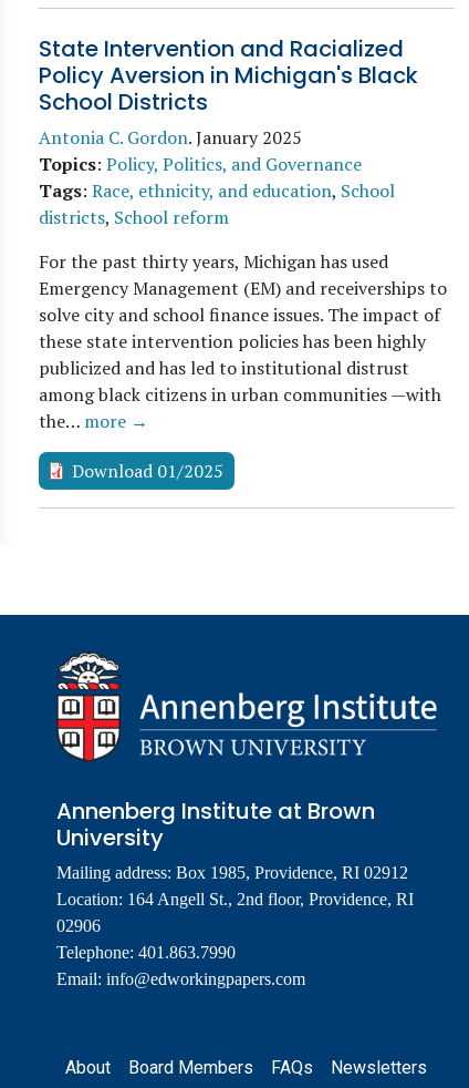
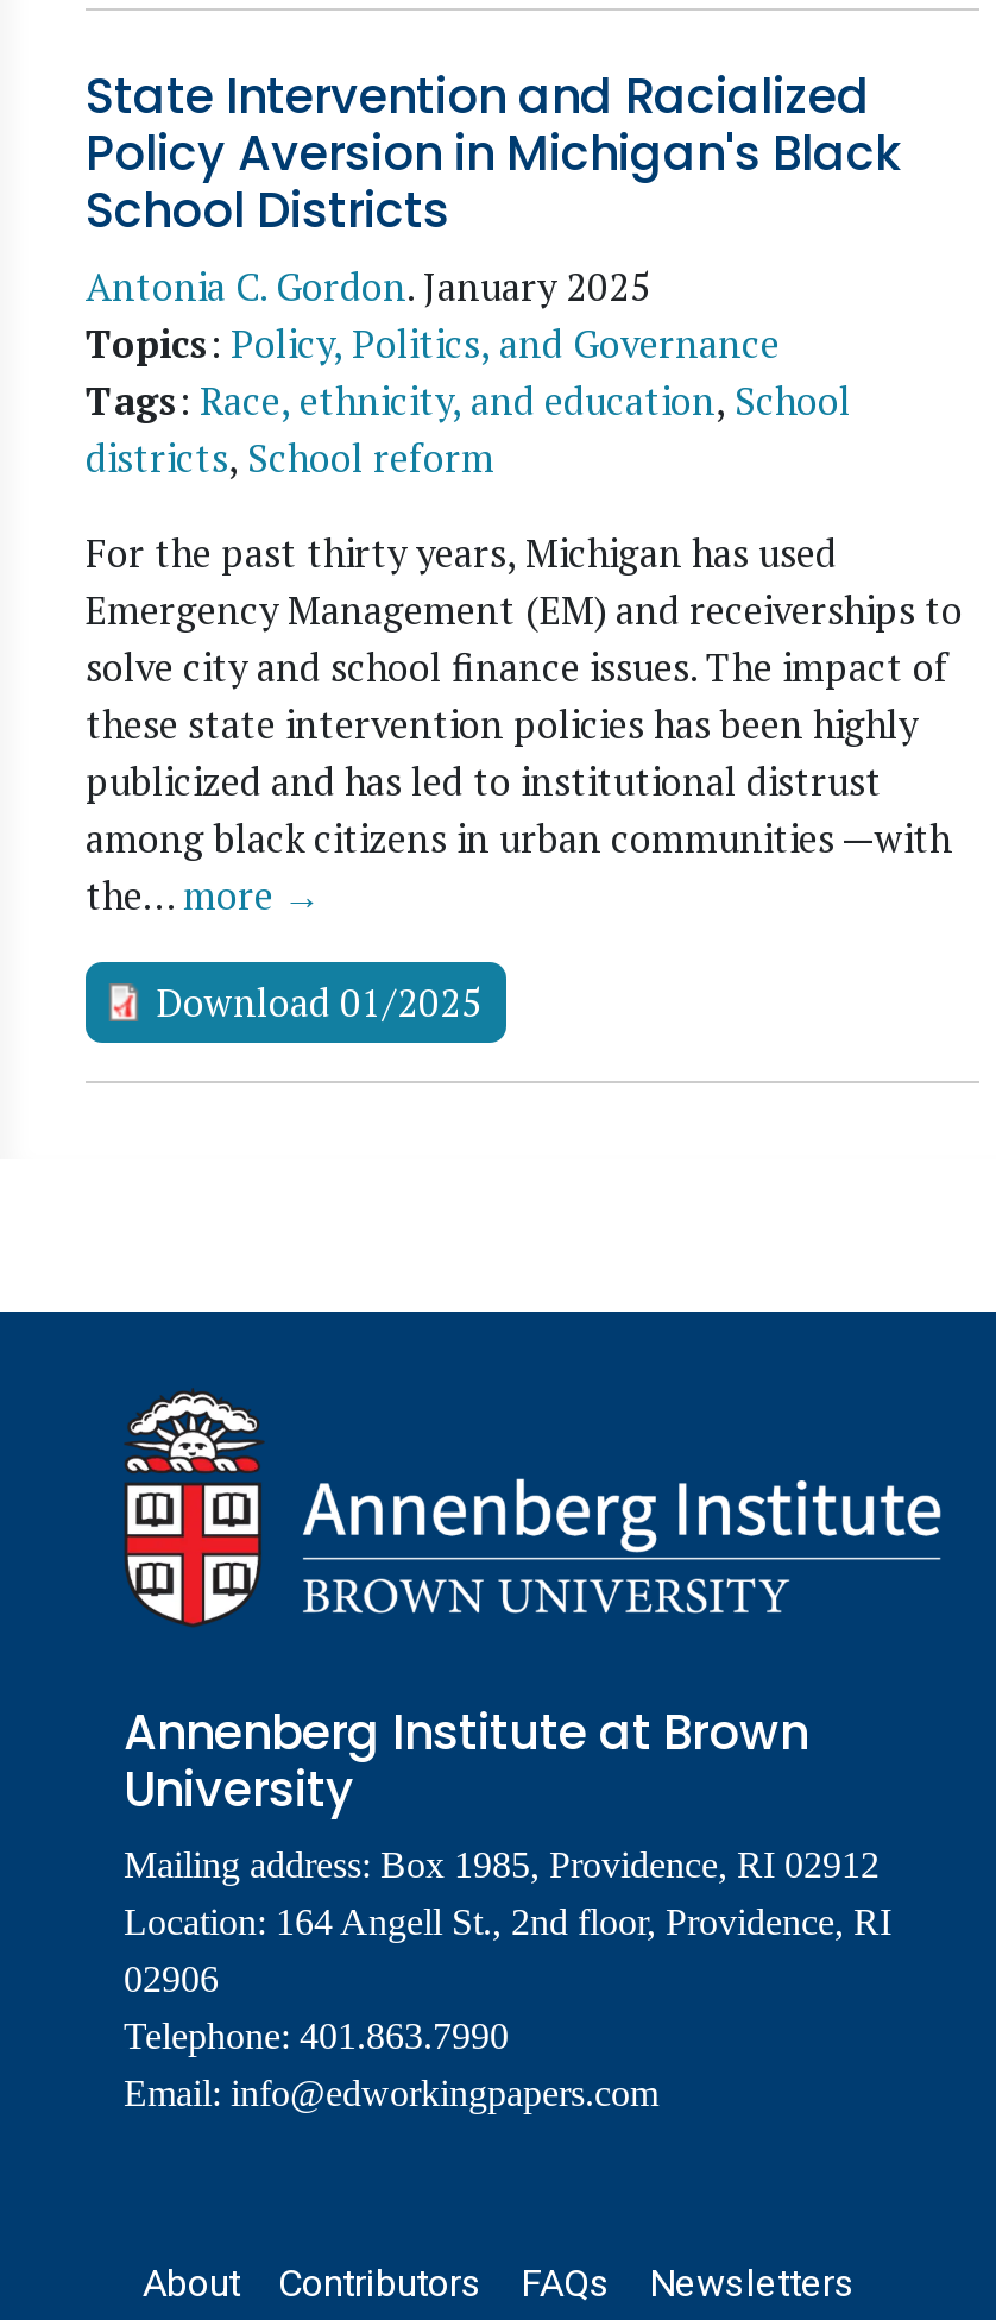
[128,1057,253,1078] Board Members -> [278,2261,483,2306] Contributors

